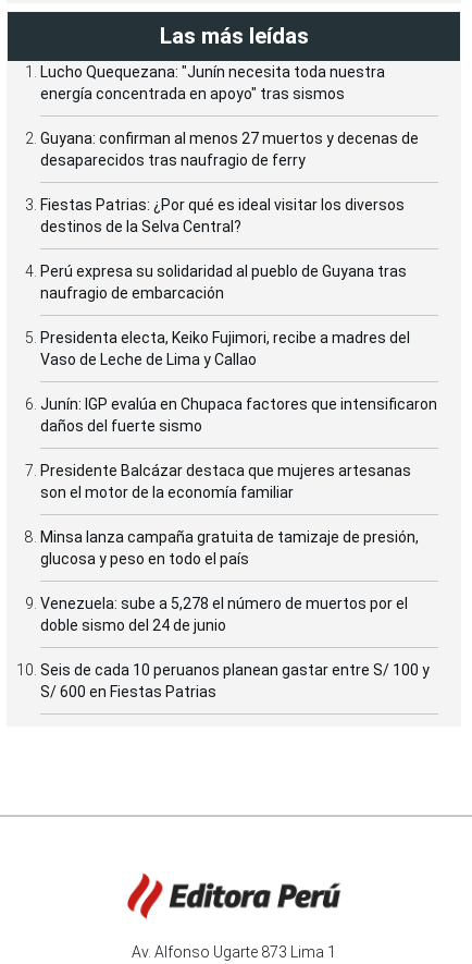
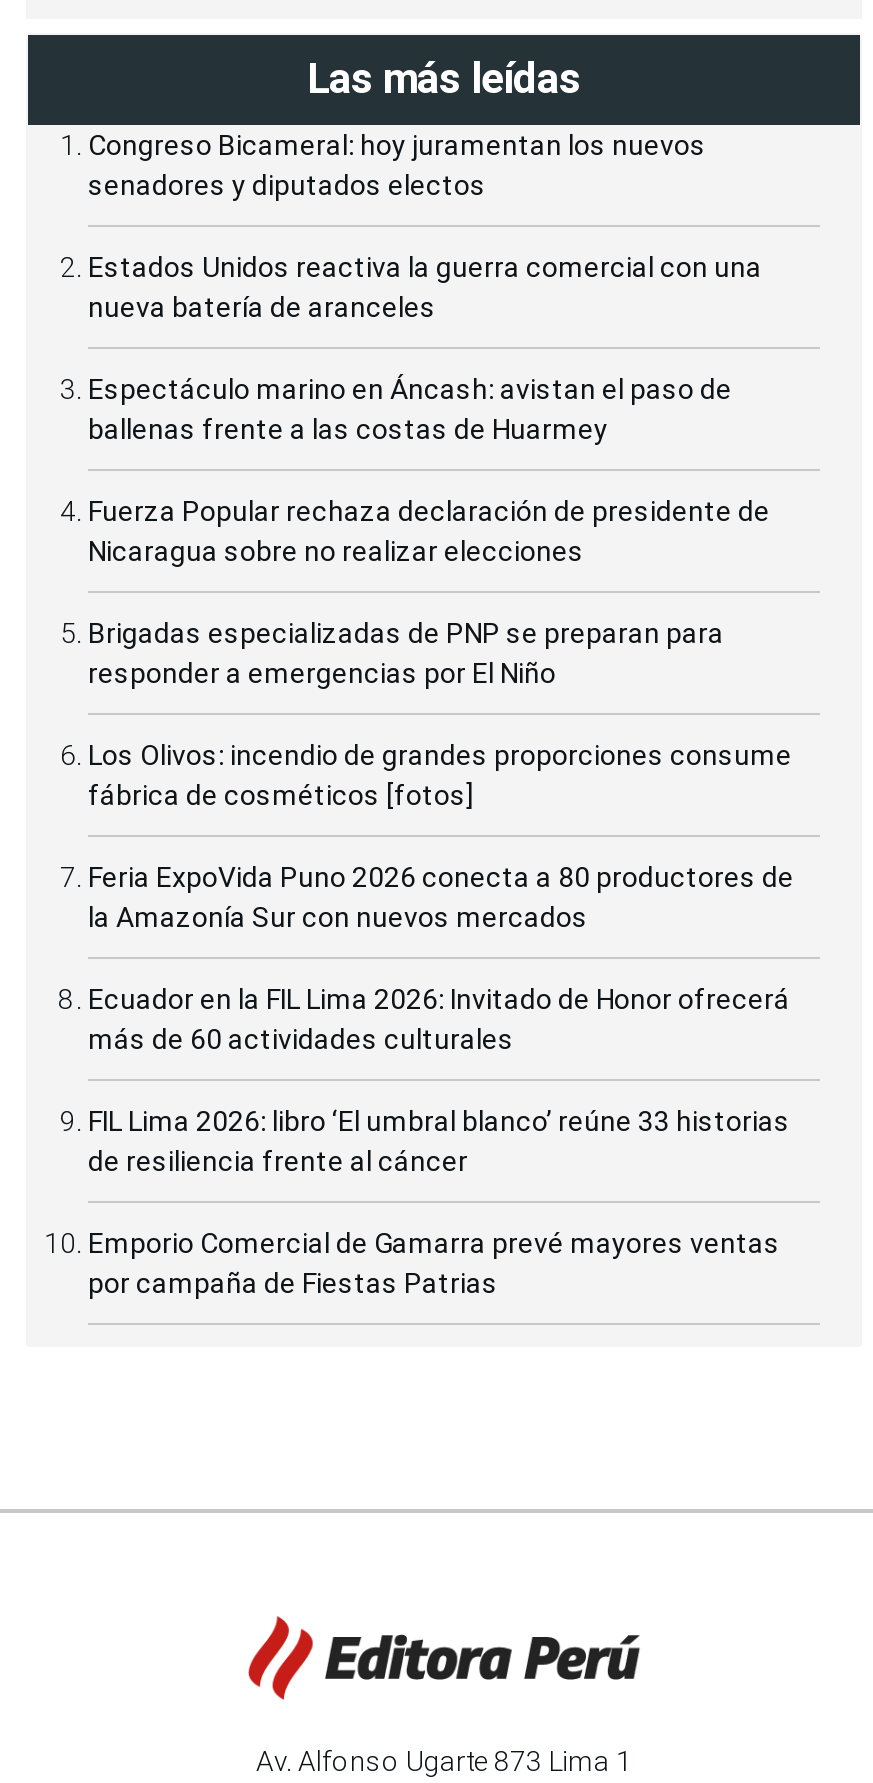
[40,63,385,102] Lucho Quequezana: "Junín necesita toda nuestra | energía concentrada en apoyo" tras sismos -> [88,129,706,201] Congreso Bicameral: hoy juramentan los nuevos | senadores y diputados electos
[40,129,419,169] Guyana: confirman al menos 27 muertos y decenas de | desaparecidos tras naufragio de ferry -> [88,251,762,323] Estados Unidos reactiva la guerra comercial con una | nueva batería de aranceles
[40,196,405,235] Fiestas Patrias: ¿Por qué es ideal visitar los diversos | destinos de la Selva Central? -> [88,373,732,445] Espectáculo marino en Áncash: avistan el paso de | ballenas frente a las costas de Huarmey
[40,262,407,302] Perú expresa su solidaridad al pueblo de Guyana tras | naufragio de embarcación -> [88,495,770,567] Fuerza Popular rechaza declaración de presidente de | Nicaragua sobre no realizar elecciones
[40,329,410,368] Presidenta electa, Keiko Fujimori, recibe a madres del | Vaso de Leche de Lima y Callao -> [88,617,724,689] Brigadas especializadas de PNP se preparan para | responder a emergencias por El Niño
[40,395,437,434] Junín: IGP evalúa en Chupaca factores que intensificaron | daños del fuerte sismo -> [88,739,792,811] Los Olivos: incendio de grandes proporciones consume | fábrica de cosméticos [fotos]
[40,462,411,501] Presidente Balcázar destaca que mujeres artesanas | son el motor de la economía familiar -> [88,861,794,933] Feria ExpoVida Puno 2026 conecta a 80 productores de | la Amazonía Sur con nuevos mercados
[40,528,419,567] Minsa lanza campaña gratuita de tamizaje de presión, | glucosa y peso en todo el país -> [88,983,790,1055] Ecuador en la FIL Lima 2026: Invitado de Honor ofrecerá | más de 60 actividades culturales
[40,595,408,634] Venezuela: sube a 5,278 el número de muertos por el | doble sismo del 24 de junio -> [88,1105,790,1177] FIL Lima 2026: libro ‘El umbral blanco’ reúne 33 historias | de resiliencia frente al cáncer
[40,661,430,700] Seis de cada 10 peruanos planean gastar entre S/ 100 y | S/ 600 en Fiestas Patrias -> [88,1227,780,1299] Emporio Comercial de Gamarra prevé mayores ventas | por campaña de Fiestas Patrias

